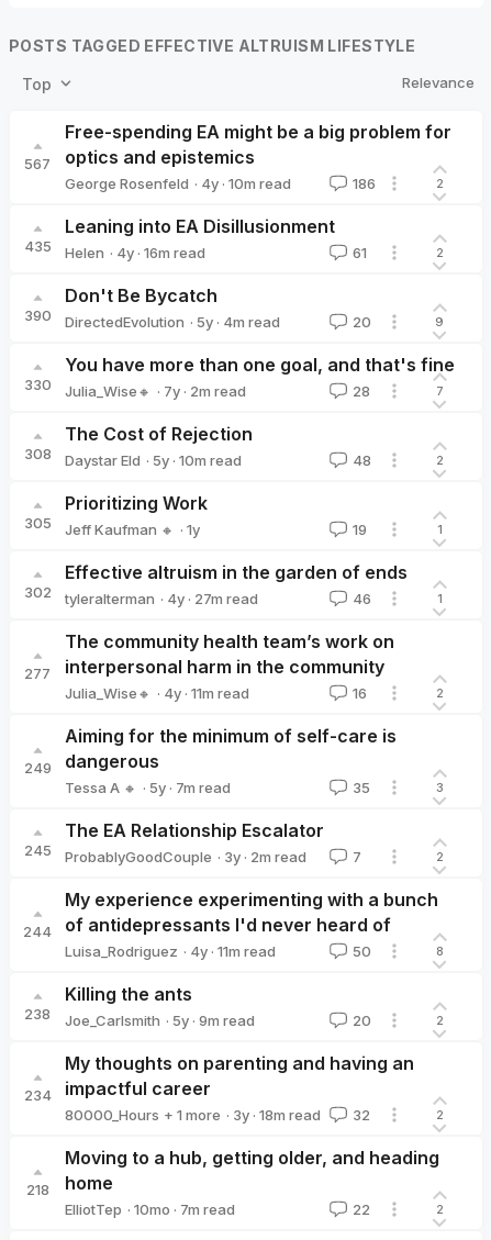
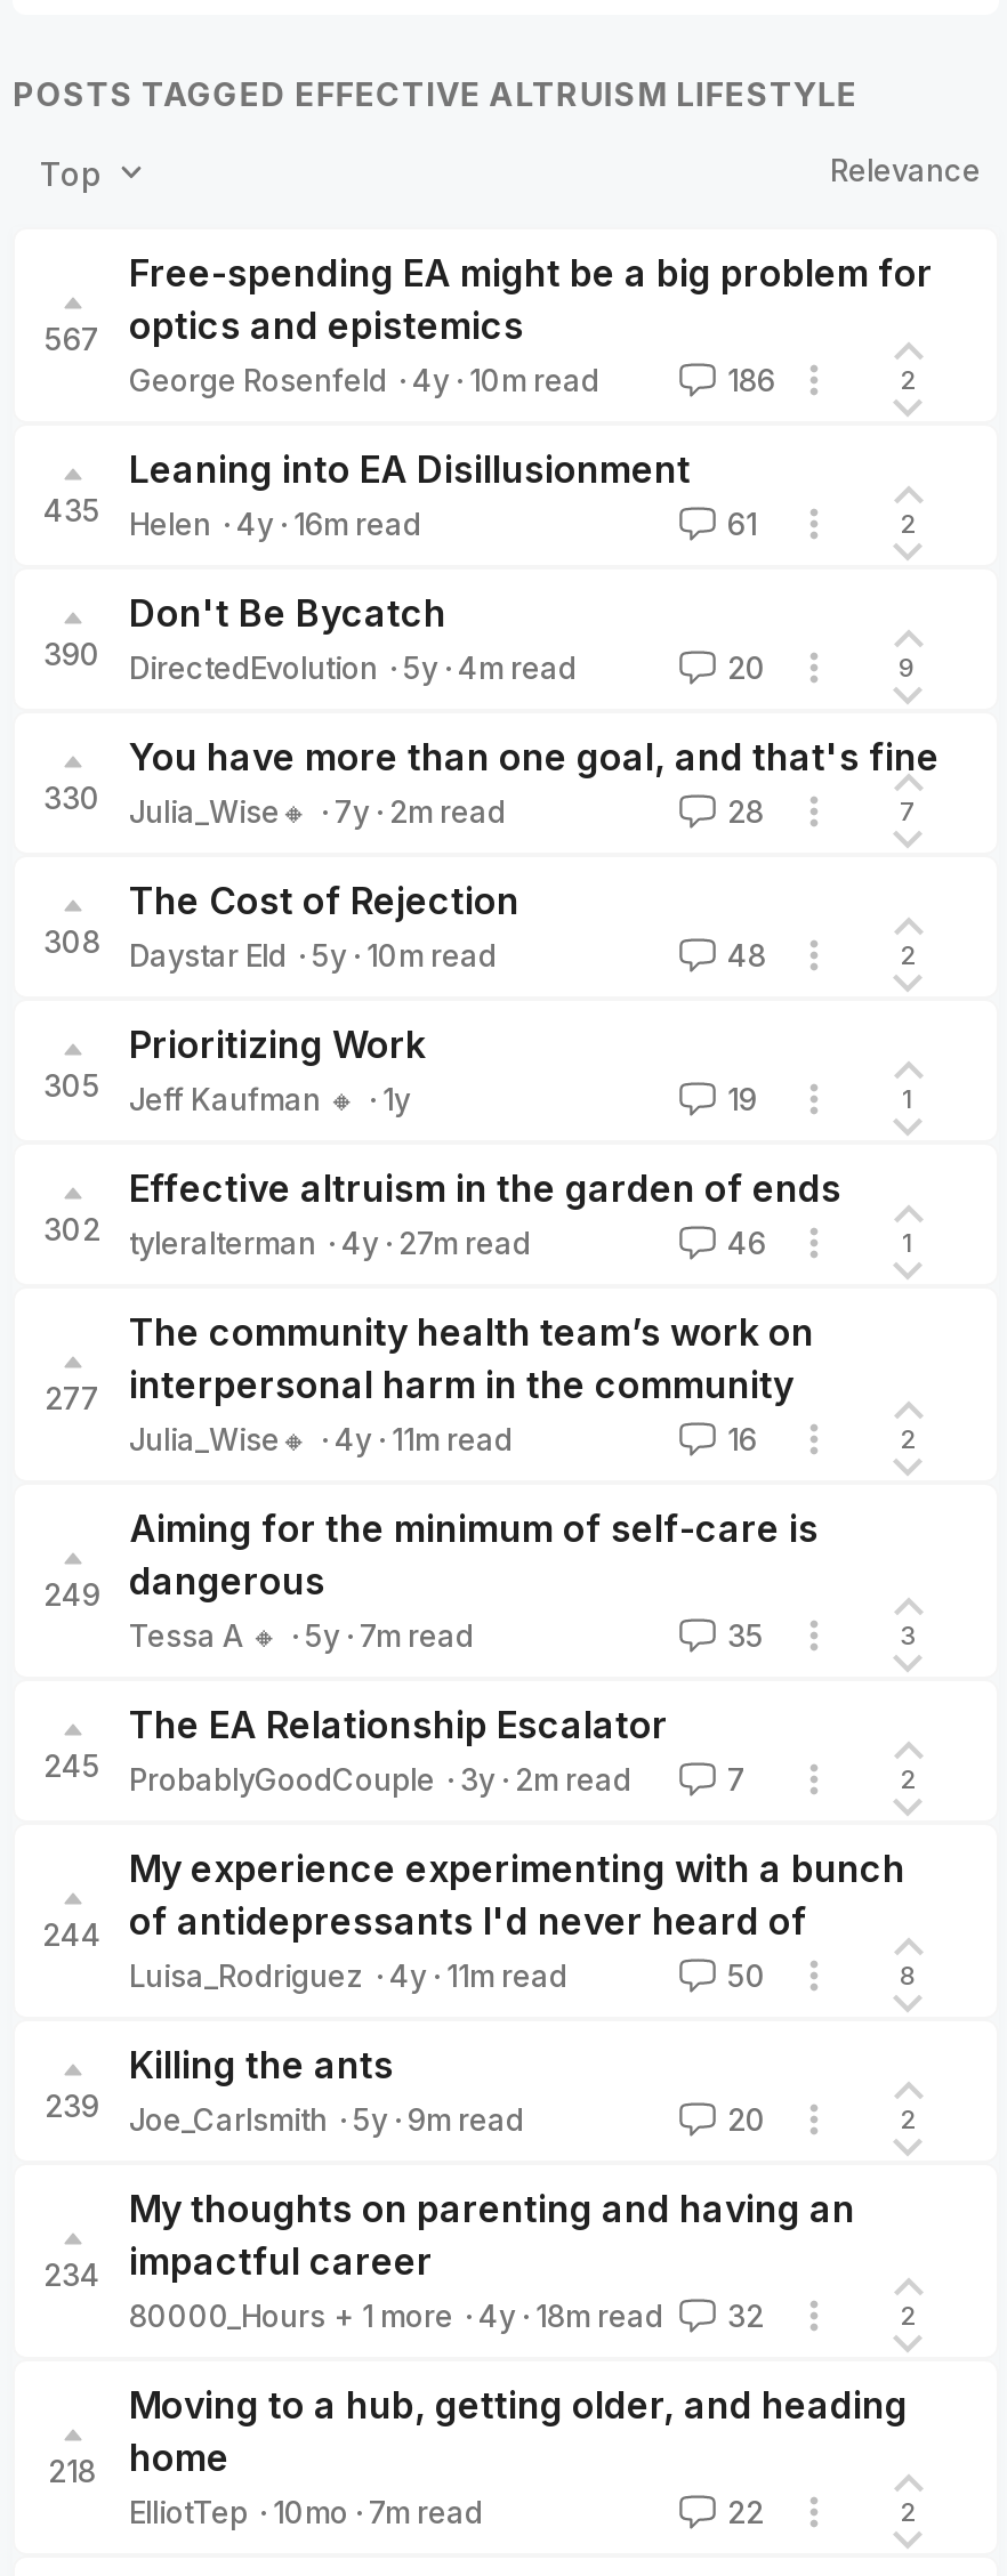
[24,1005,255,1030] 238 Joe_Carlsmith · 5y · 9m read -> [45,2087,524,2139] 239 Joe_Carlsmith · 5y · 9m read
[65,1106,370,1124] 80000_Hours + 1 more · 3y · 18m read 32 -> [129,2297,764,2335] 80000_Hours + 1 more · 4y · 18m read 32

